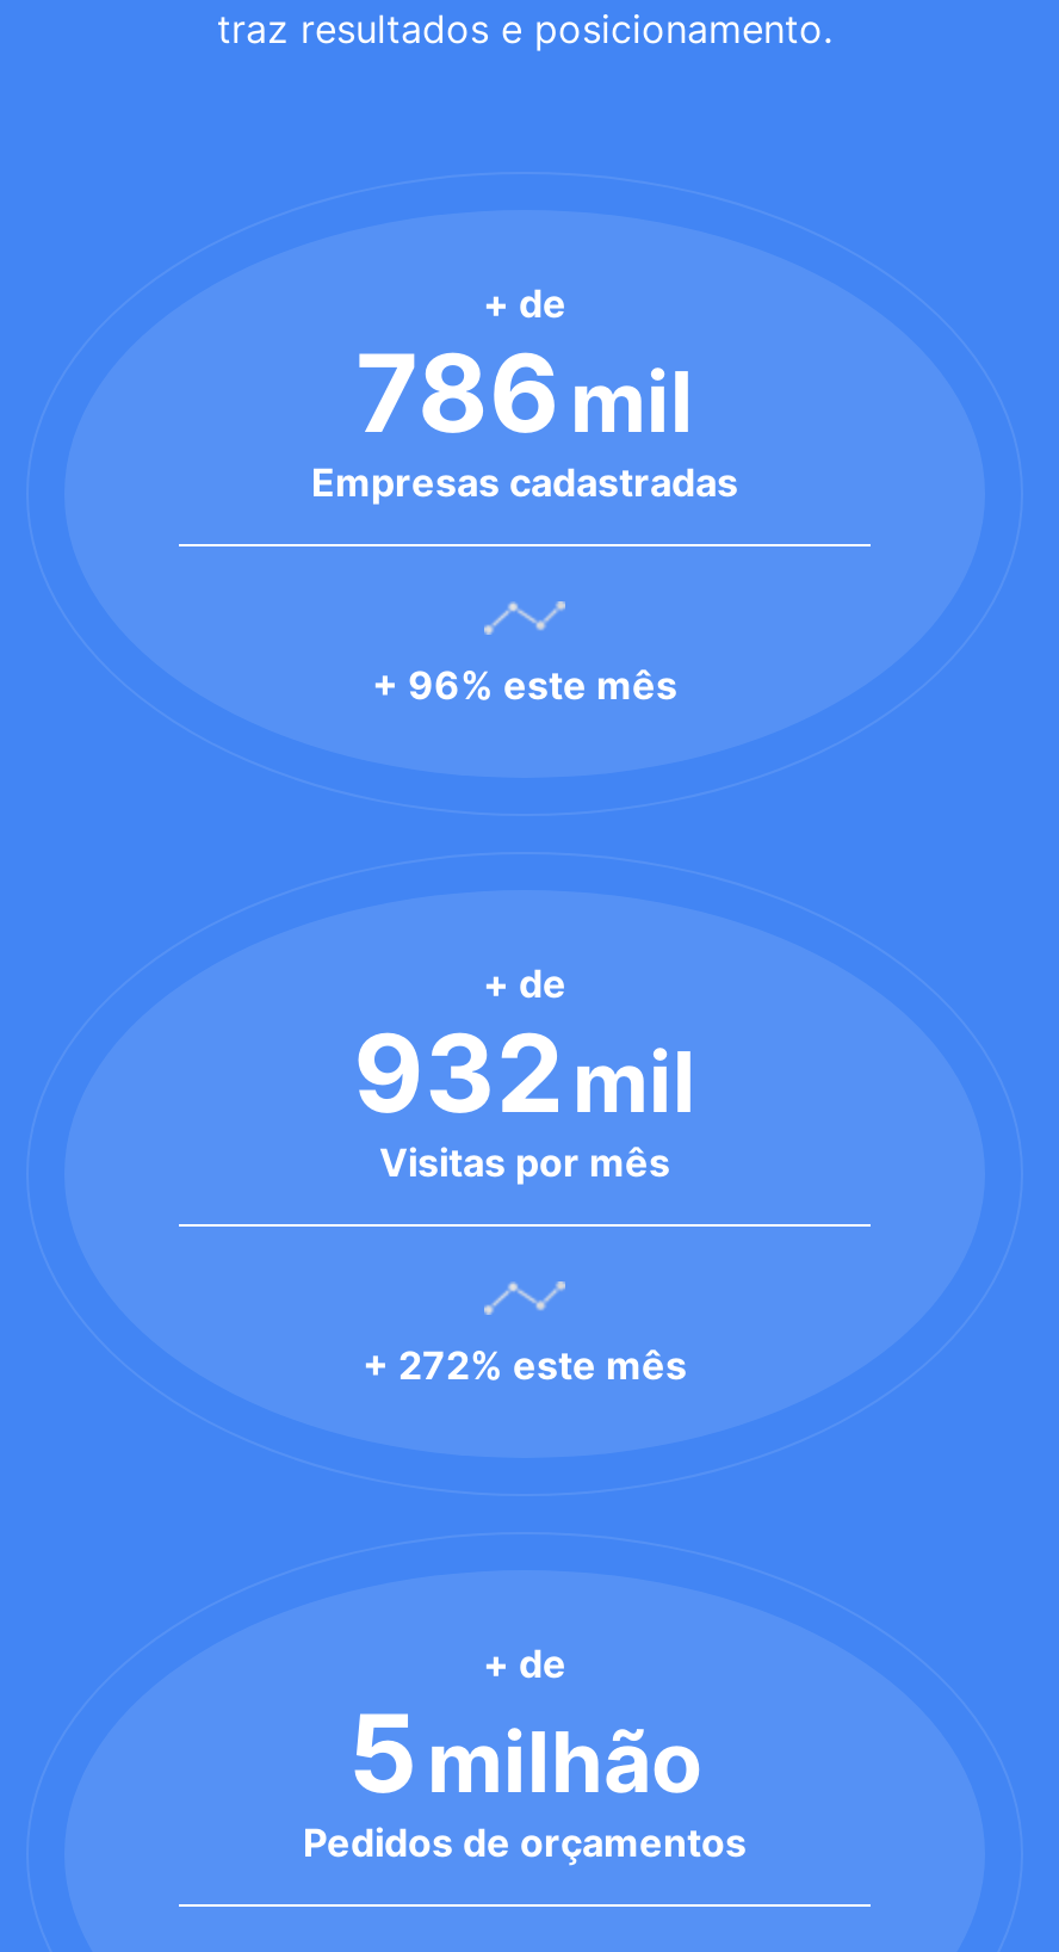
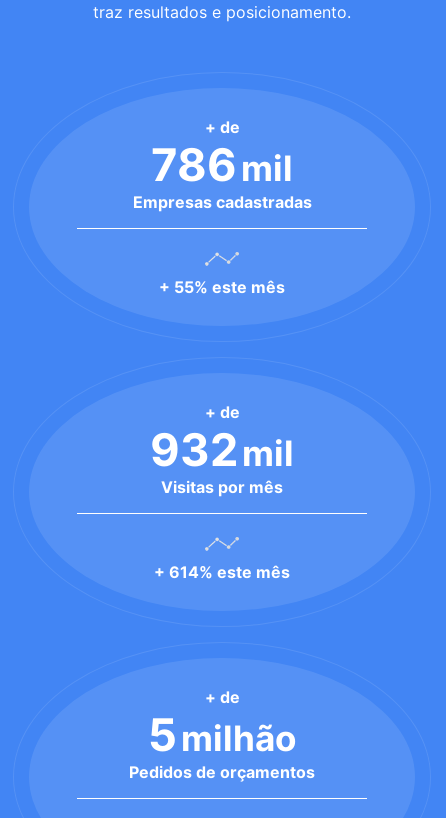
[372,661,677,709] + 96% este mês -> [159,277,285,297] + 55% este mês
[363,1341,687,1389] + 272% este mês -> [154,562,290,582] + 614% este mês

